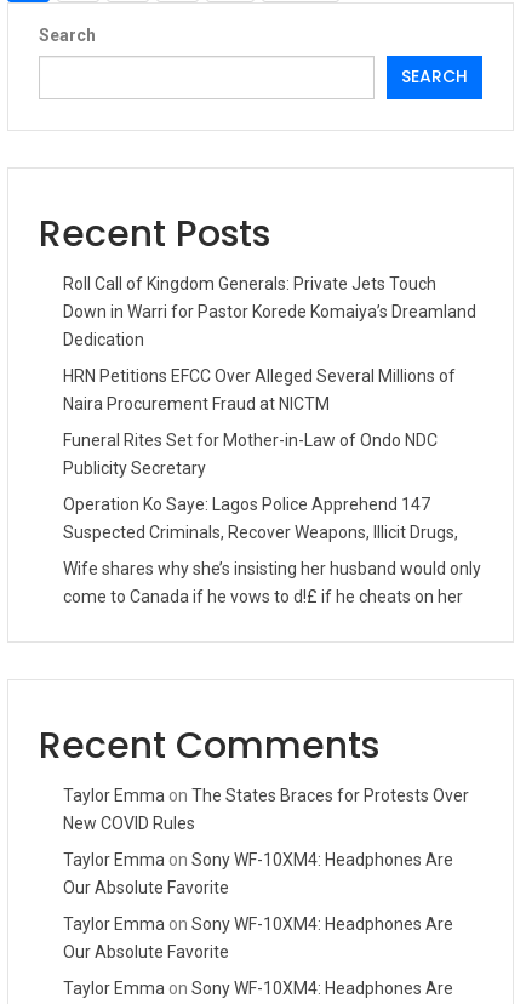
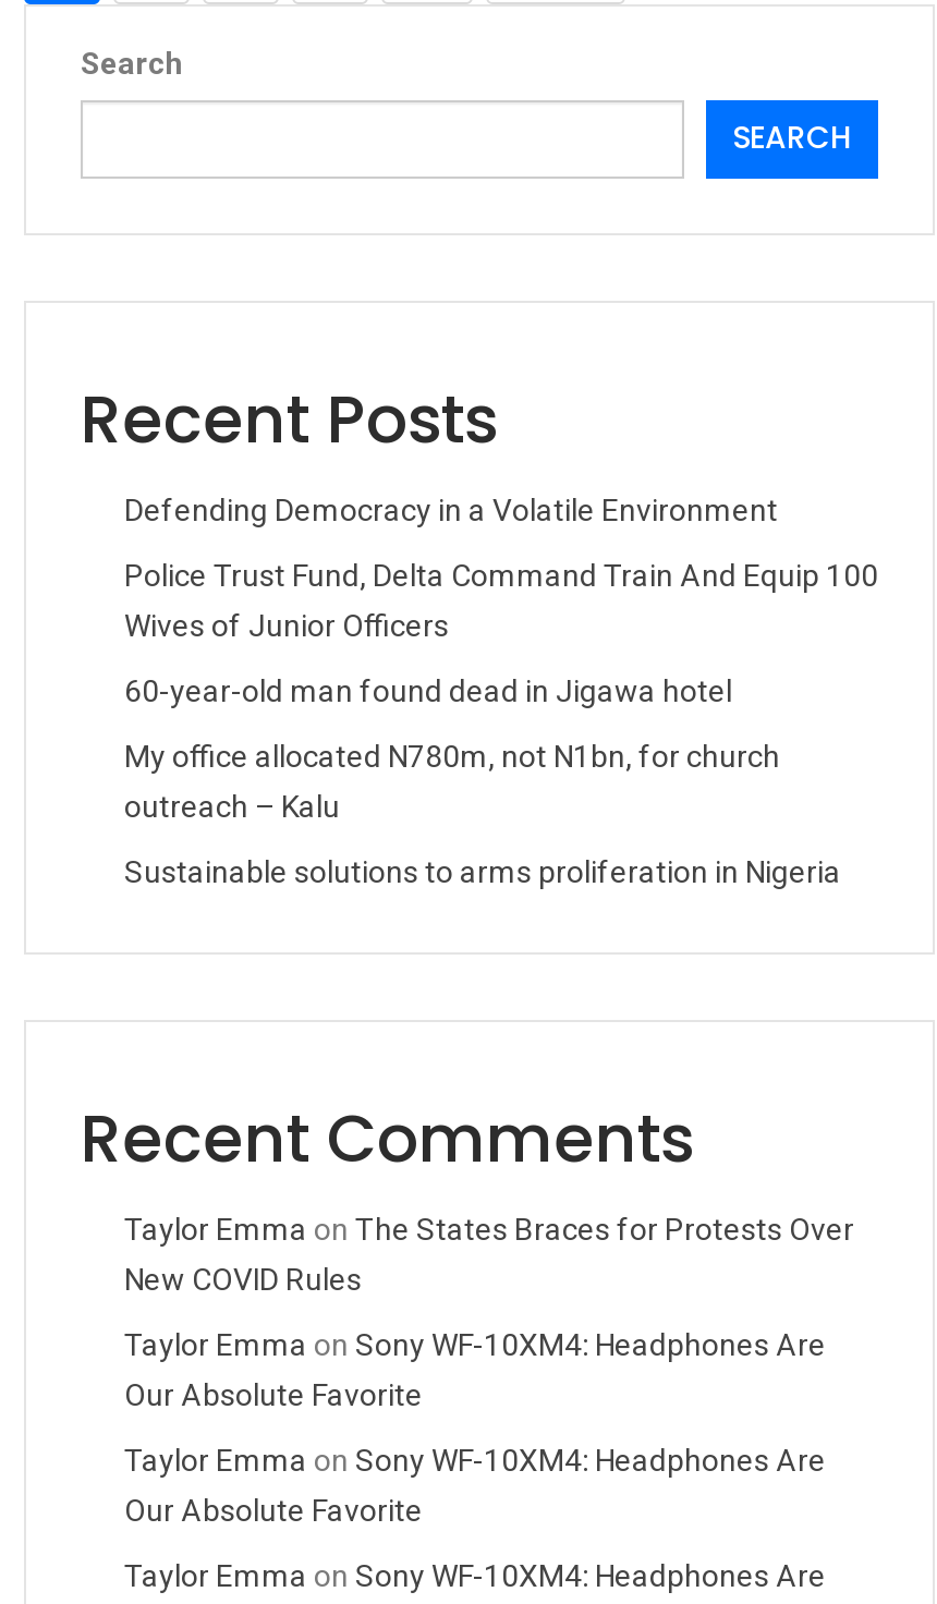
[63,274,476,349] Roll Call of Kingdom Generals: Private Jets Touch | Down in Warri for Pastor Korede Komaiya’s Dreamland | Dedication -> [124,492,778,527] Defending Democracy in a Volatile Environment
[63,366,456,413] HRN Petitions EFCC Over Alleged Several Millions of | Naira Procurement Fraud at NICTM -> [124,557,878,642] Police Trust Fund, Delta Command Train And Equip 100 | Wives of Junior Officers
[63,430,438,477] Funeral Rites Set for Mother-in-Law of Ondo NDC | Publicity Secretary -> [124,673,732,708] 60-year-old man found dead in Jigawa hotel
[63,494,465,542] Operation Ko Saye: Lagos Police Apprehend 147 | Suspected Criminals, Recover Weapons, Illicit Drugs, -> [124,738,780,823] My office allocated N780m, not N1bn, for church | outreach – Kalu
[63,559,481,606] Wife shares why she’s insisting her husband would only | come to Canada if he vows to d!£ if he cheats on her -> [124,854,841,889] Sustainable solutions to arms proliferation in Nigeria

